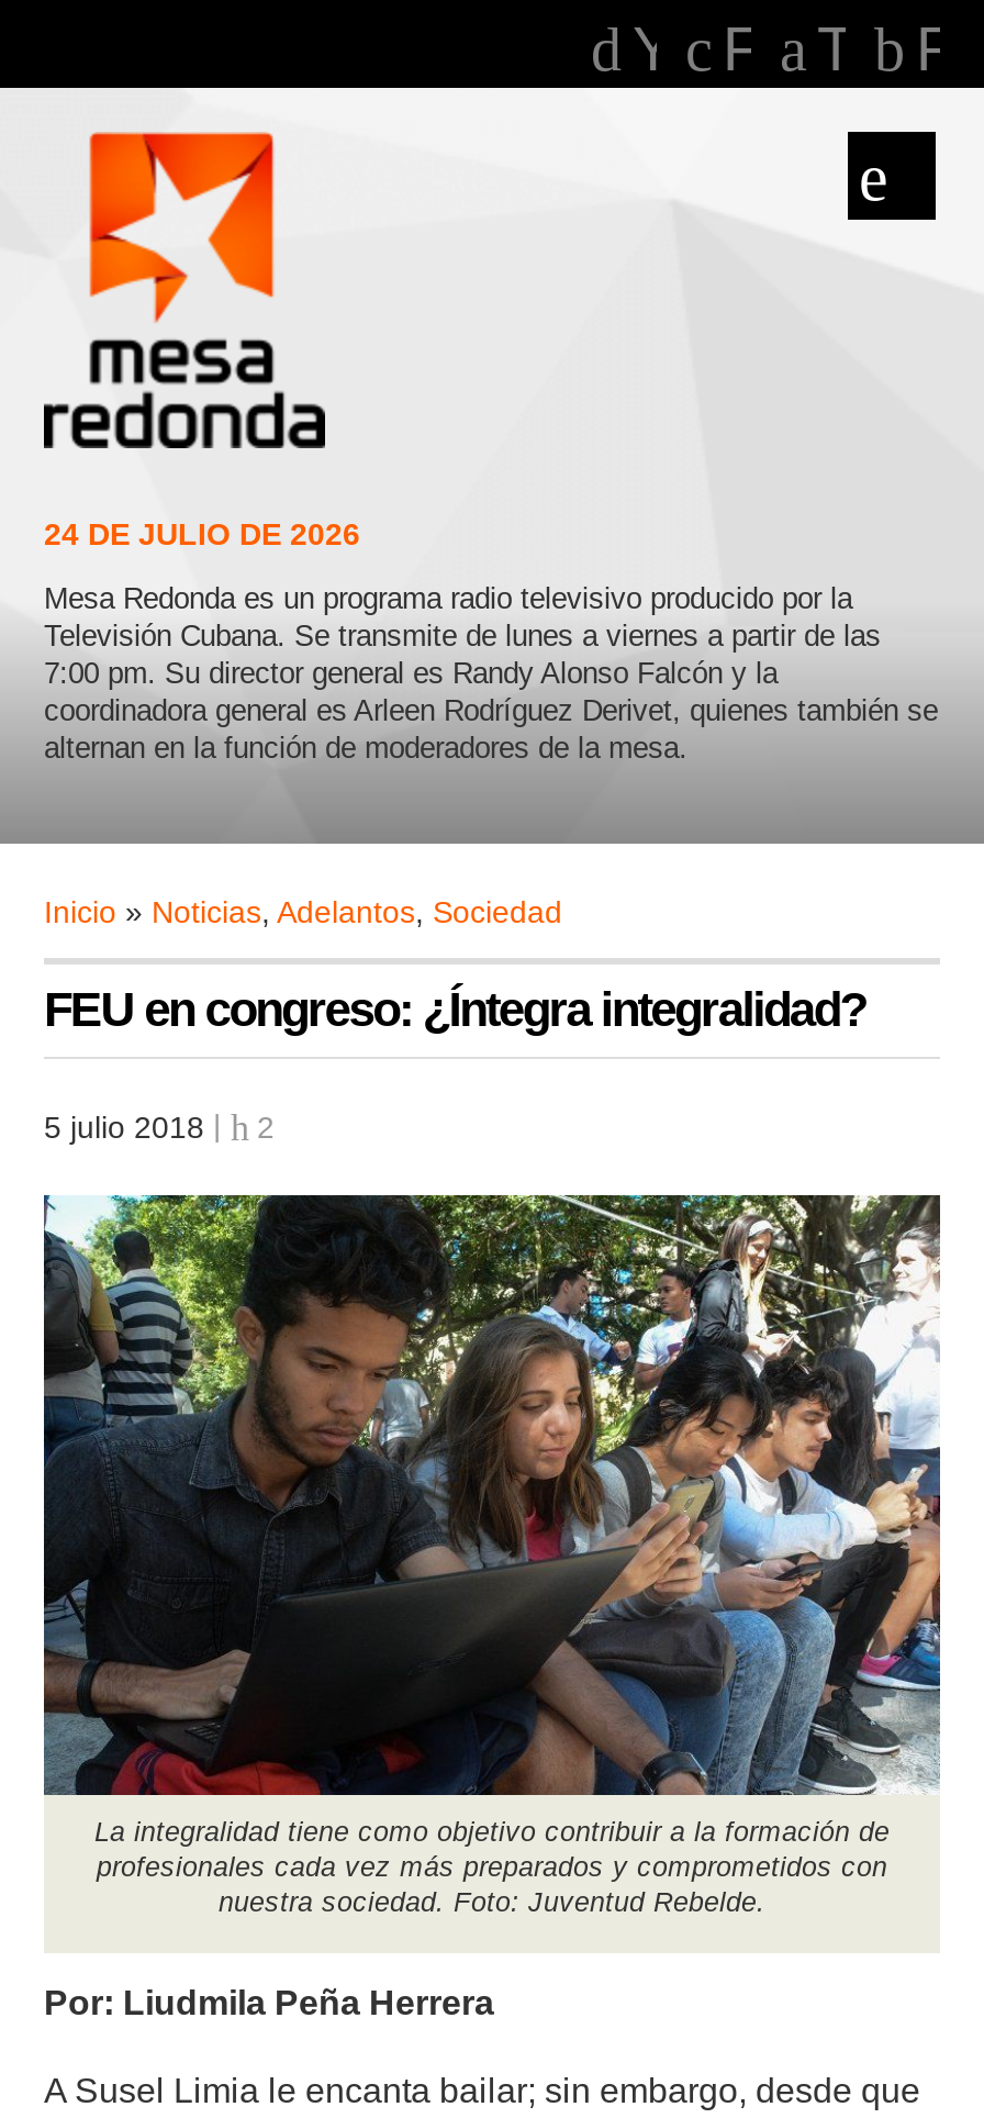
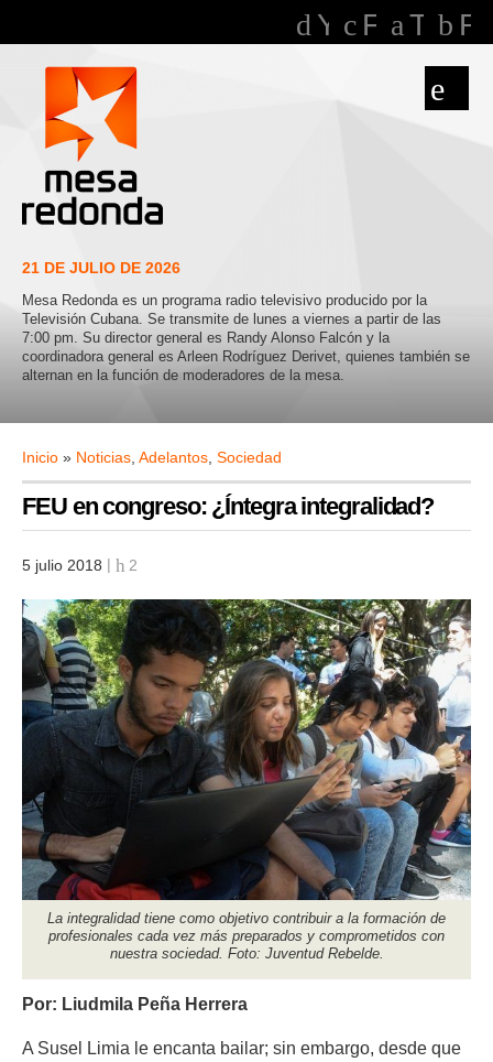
[44,516,360,551] 24 DE JULIO DE 2026 -> [22,259,180,277] 21 DE JULIO DE 2026

